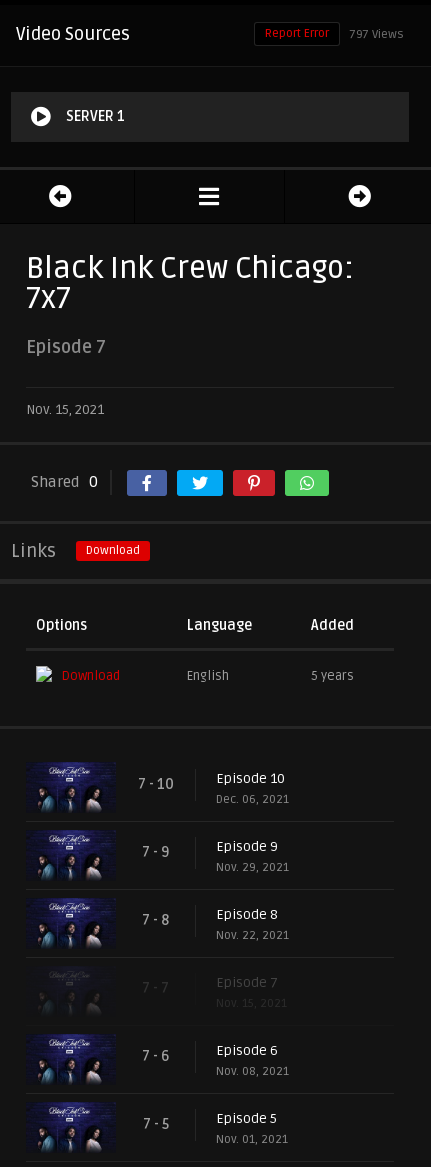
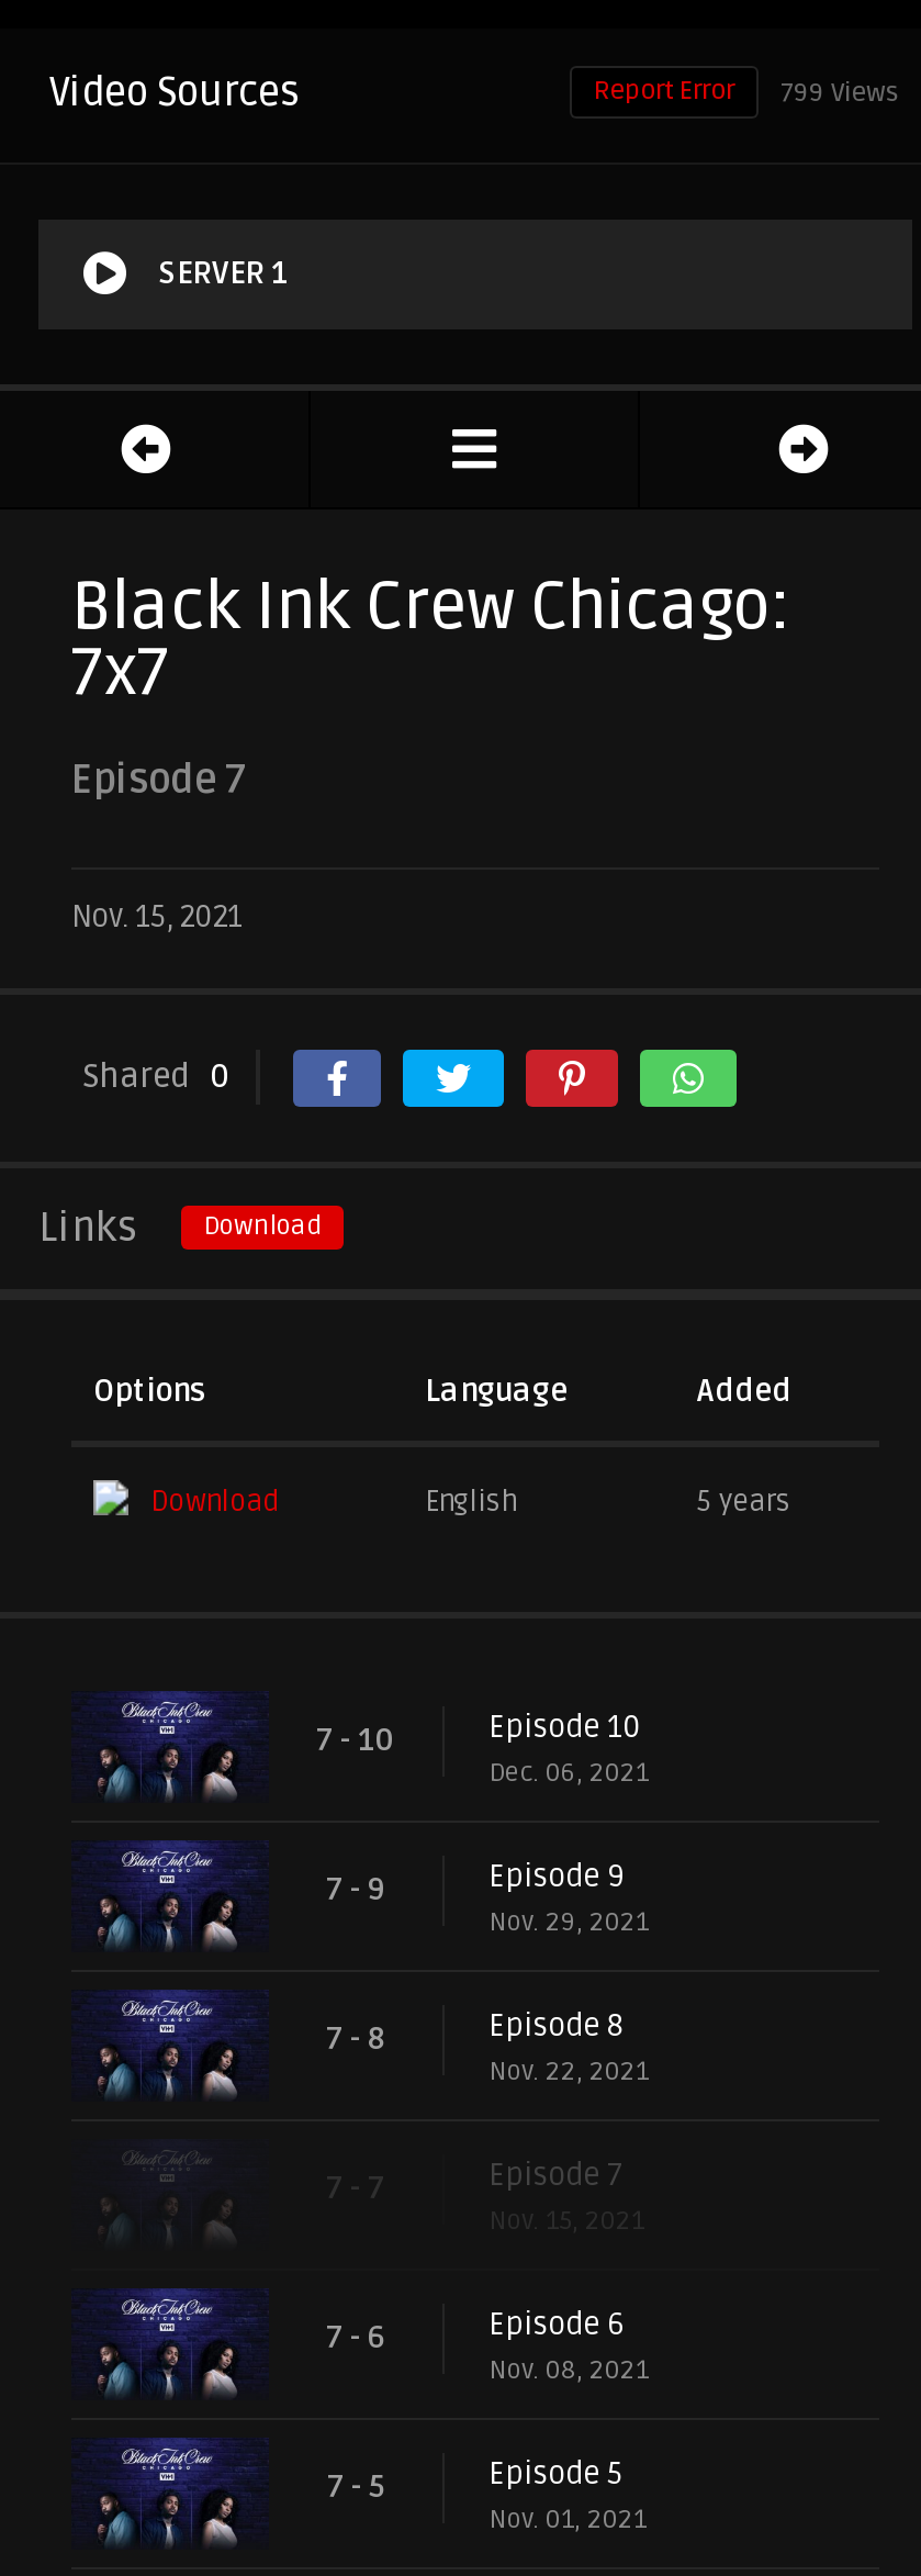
[265,26,404,42] Report Error 797 Views -> [594,75,901,110] Report Error 799 Views

